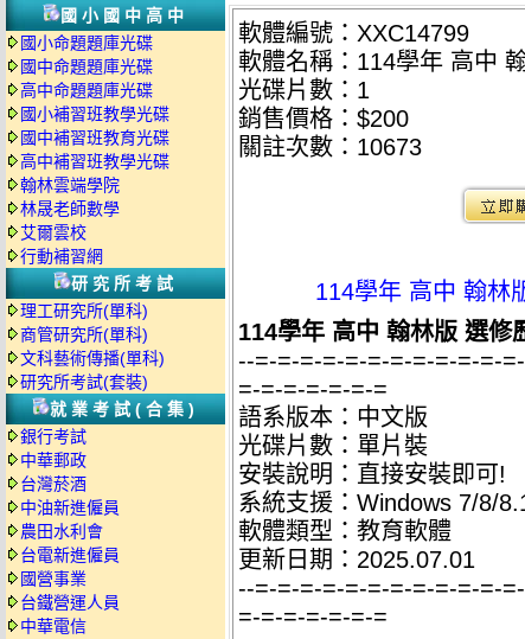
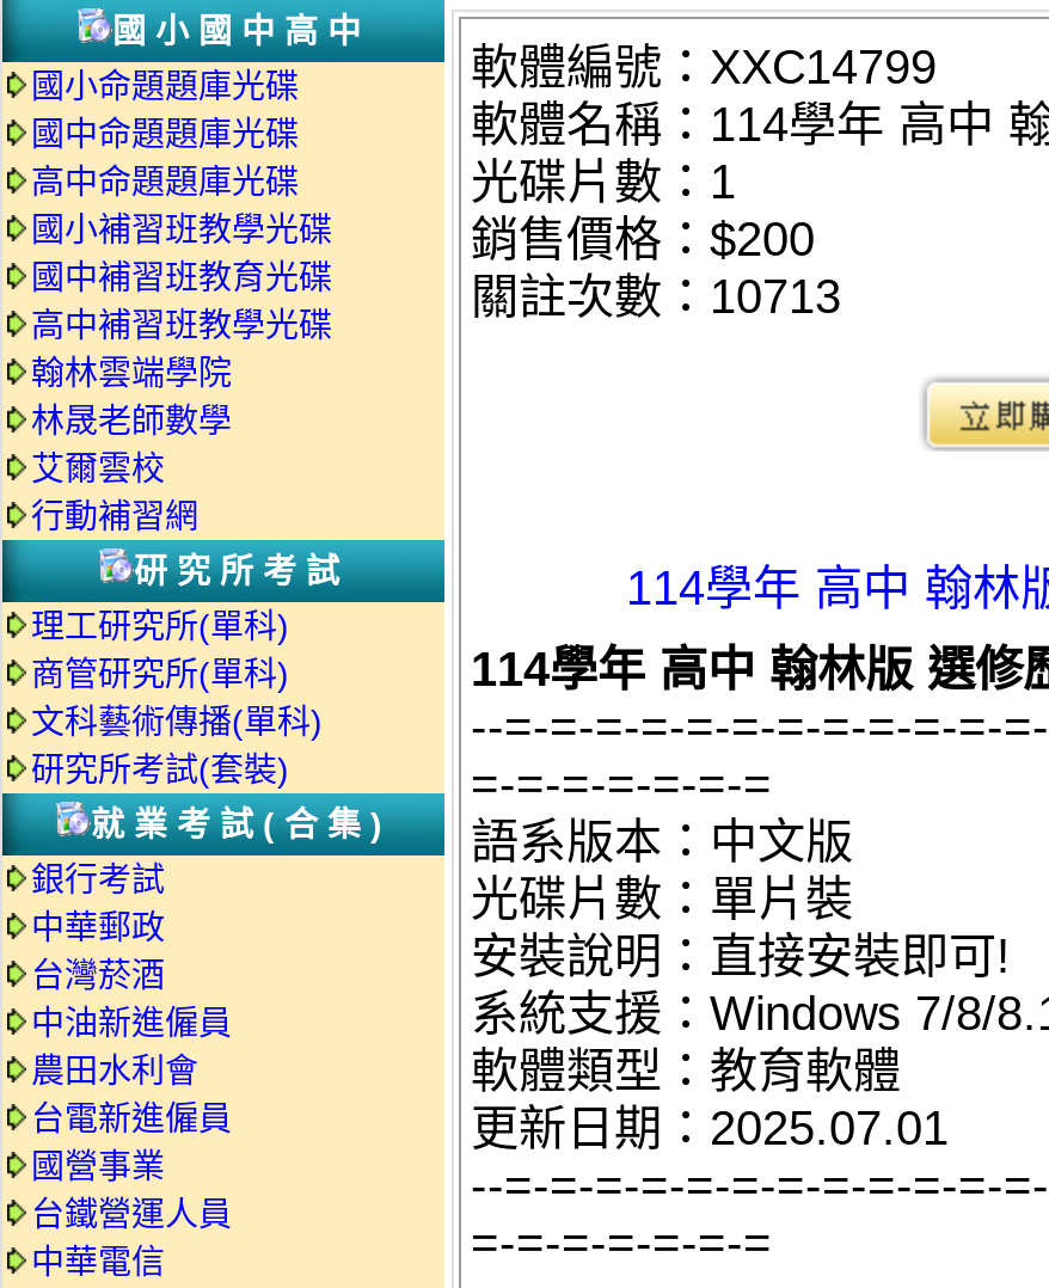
[238,134,422,160] 關註次數：10673 -> [471,270,841,323] 關註次數：10713

